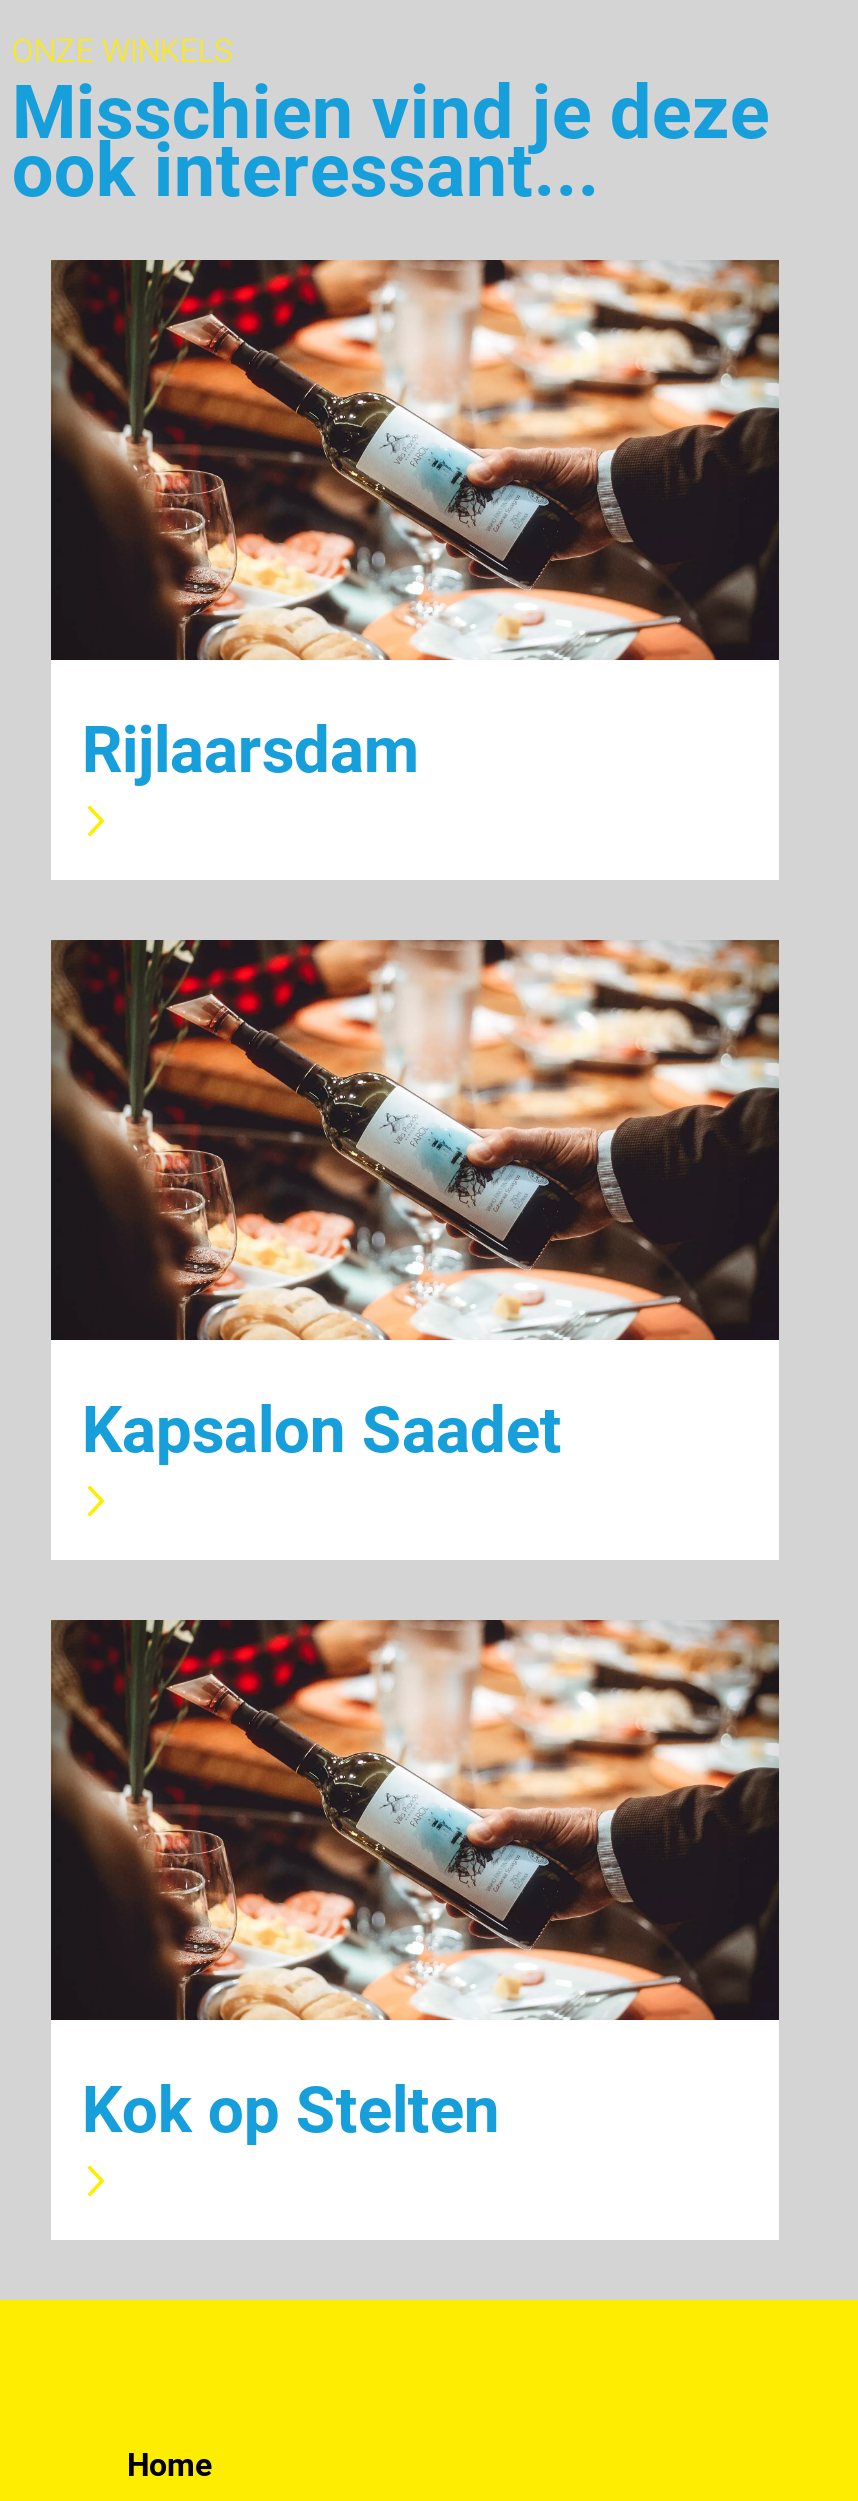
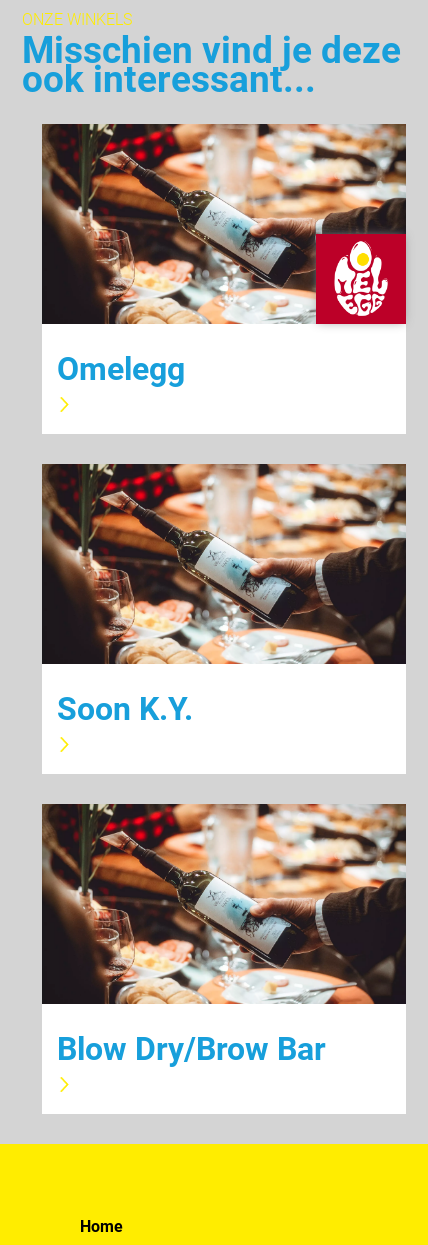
[597,478,781,662] [image] -> [314,232,407,325] [image]
[82,712,420,788] Rijlaarsdam -> [57,350,185,388] Omelegg
[82,1392,562,1468] Kapsalon Saadet -> [57,690,193,728] Soon K.Y.
[82,2072,500,2148] Kok op Stelten -> [57,1030,326,1068] Blow Dry/Brow Bar

